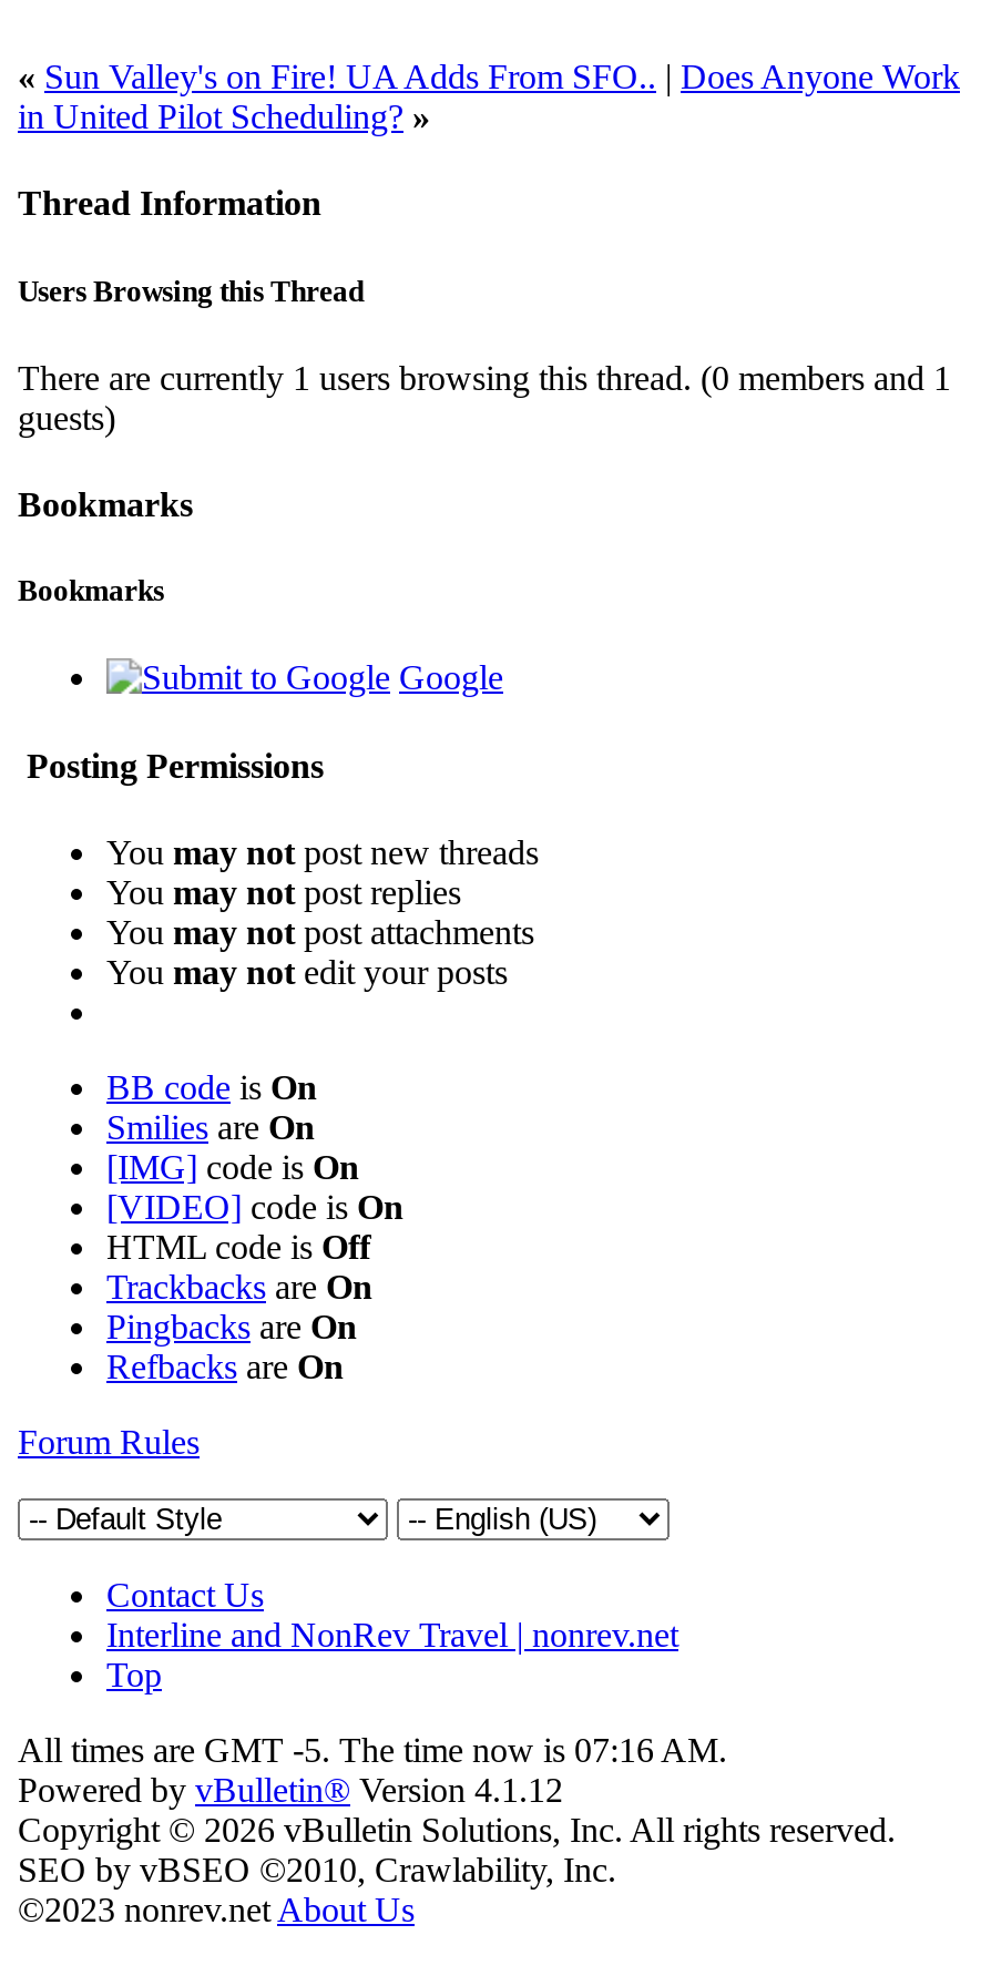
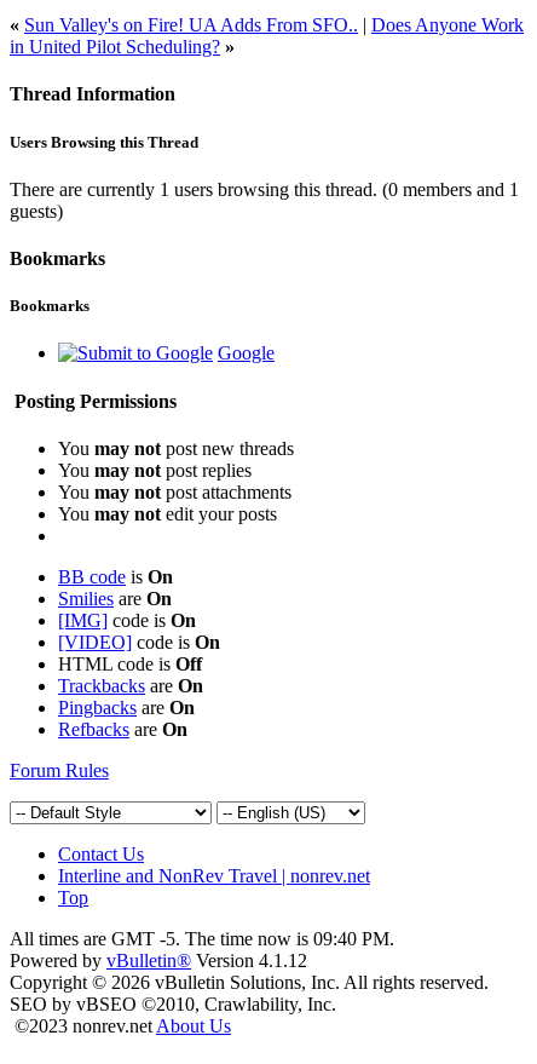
[18,1731,727,1768] All times are GMT -5. The time now is 07:16 AM. -> [10,928,394,949] All times are GMT -5. The time now is 09:40 PM.

